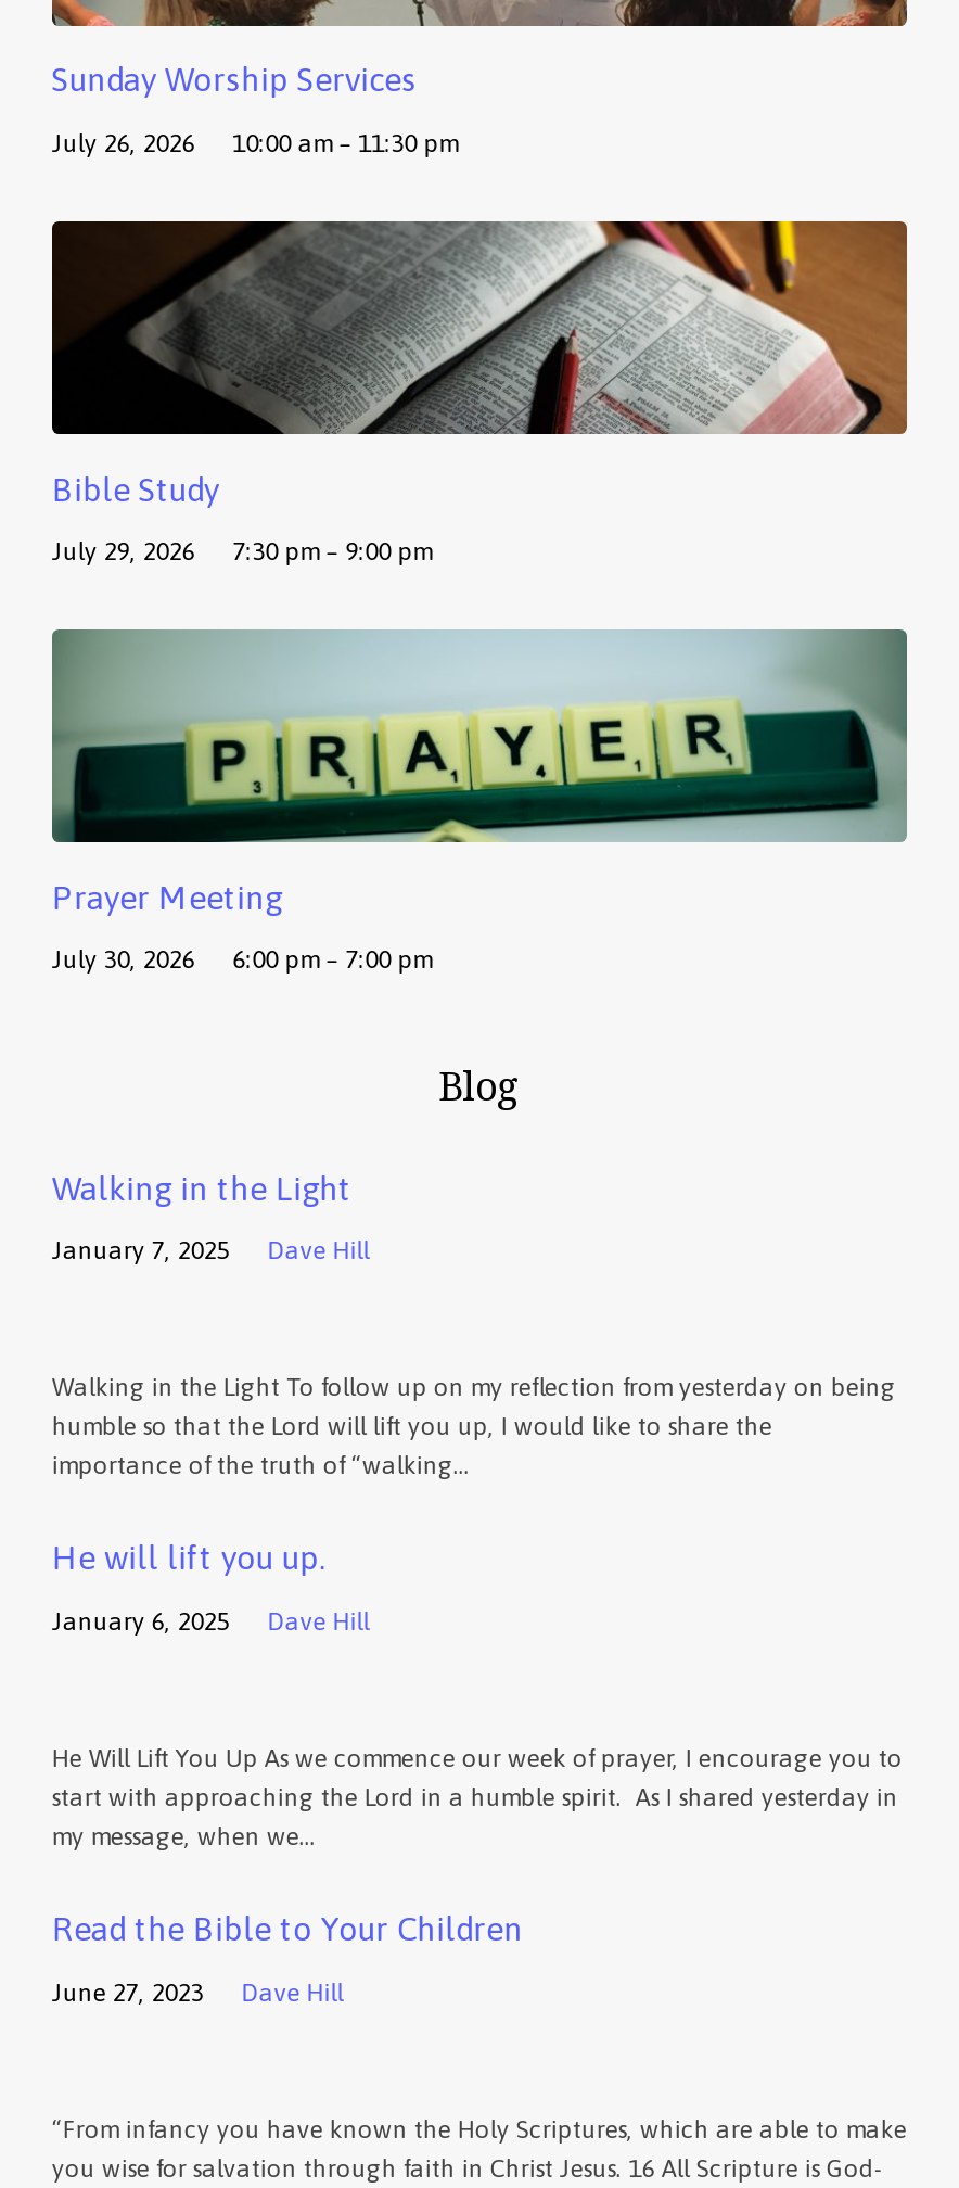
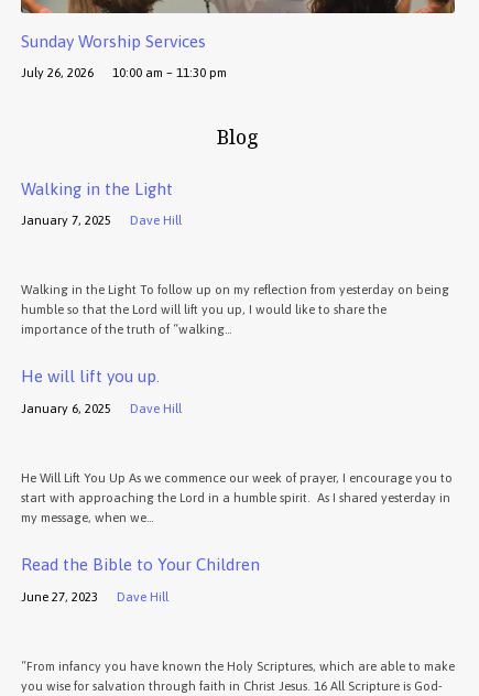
[50,219,907,564] [image] | Bible Study | July 29, 2026 | 7:30 pm – 9:00 pm -> none
[52,627,907,973] [image] | Prayer Meeting | July 30, 2026 | 6:00 pm – 7:00 pm -> none

